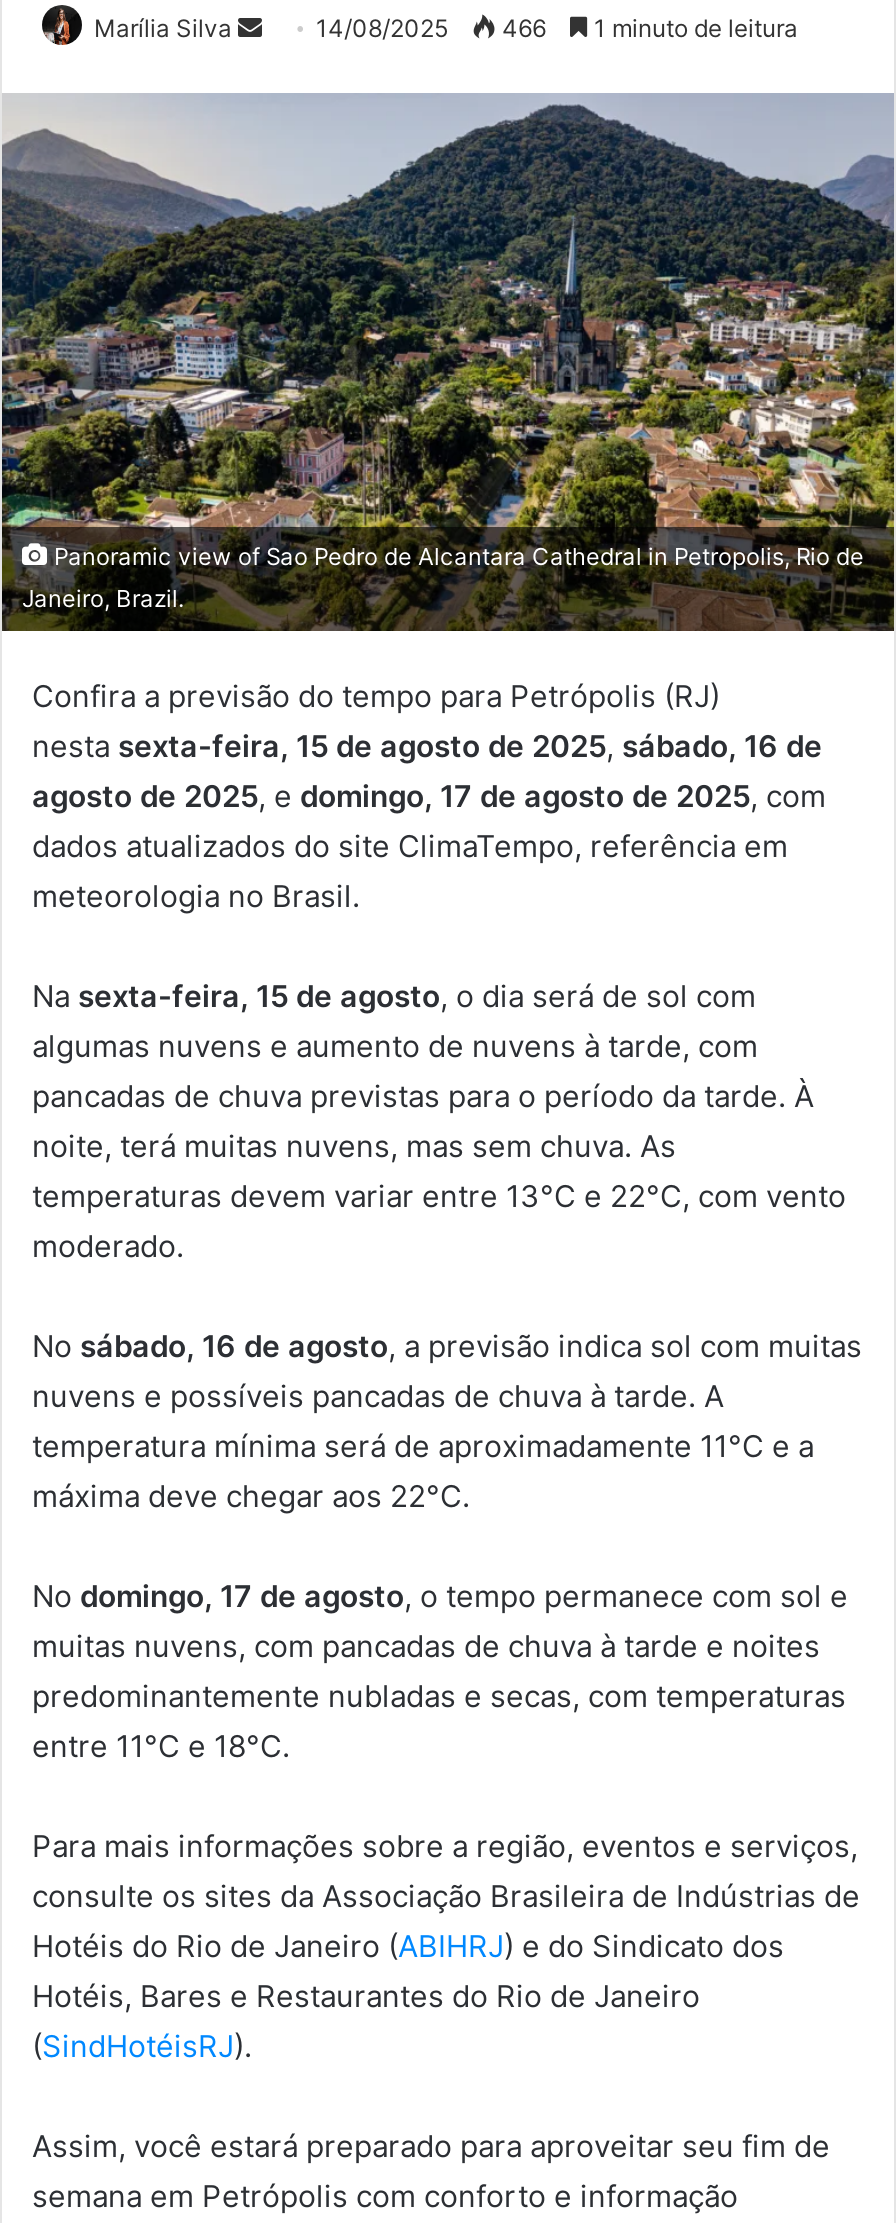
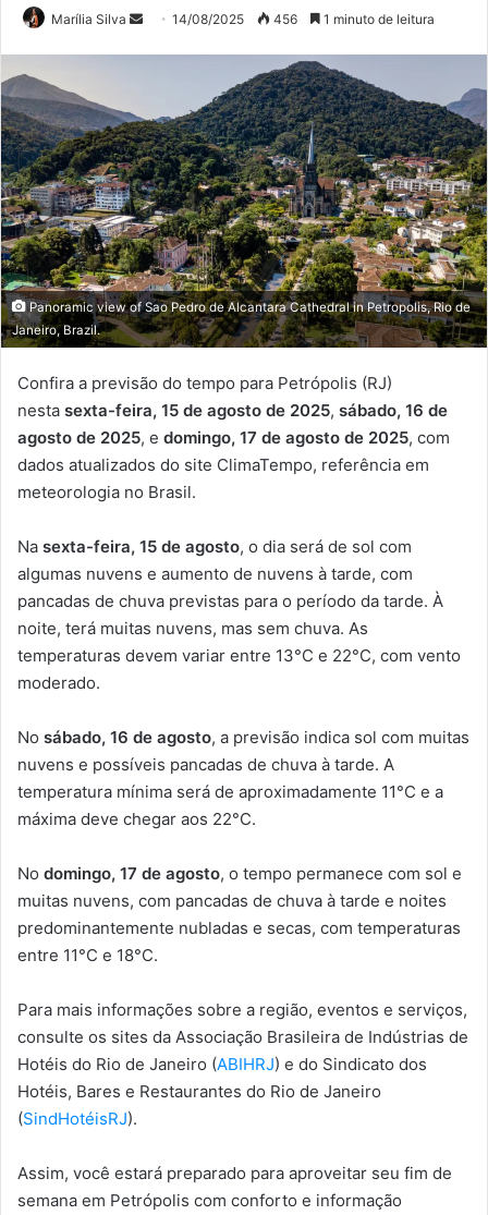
[496,13,546,43] 466 -> [270,11,297,27] 456

